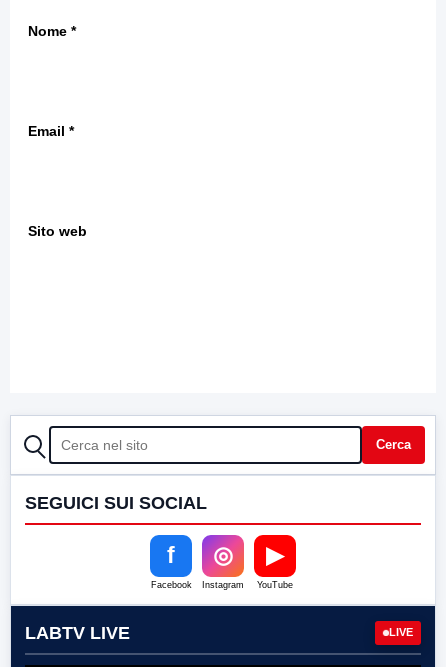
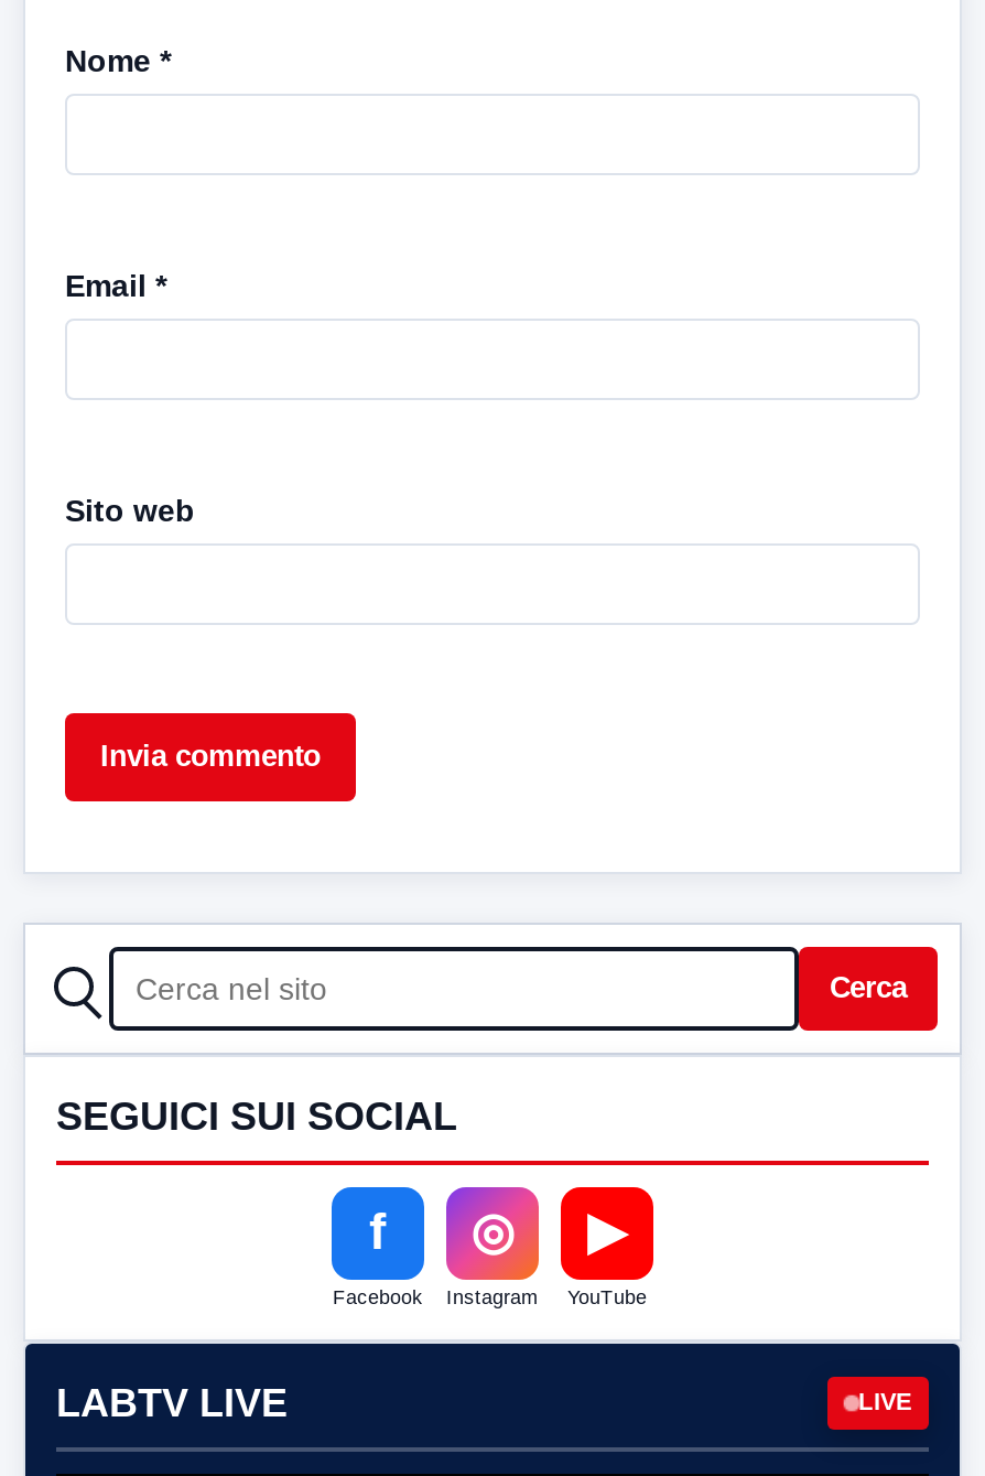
none -> [63,711,358,804] [image]

